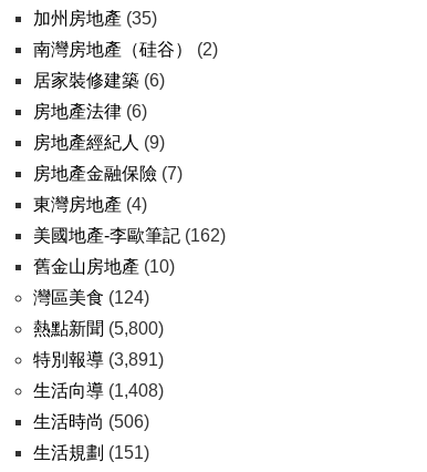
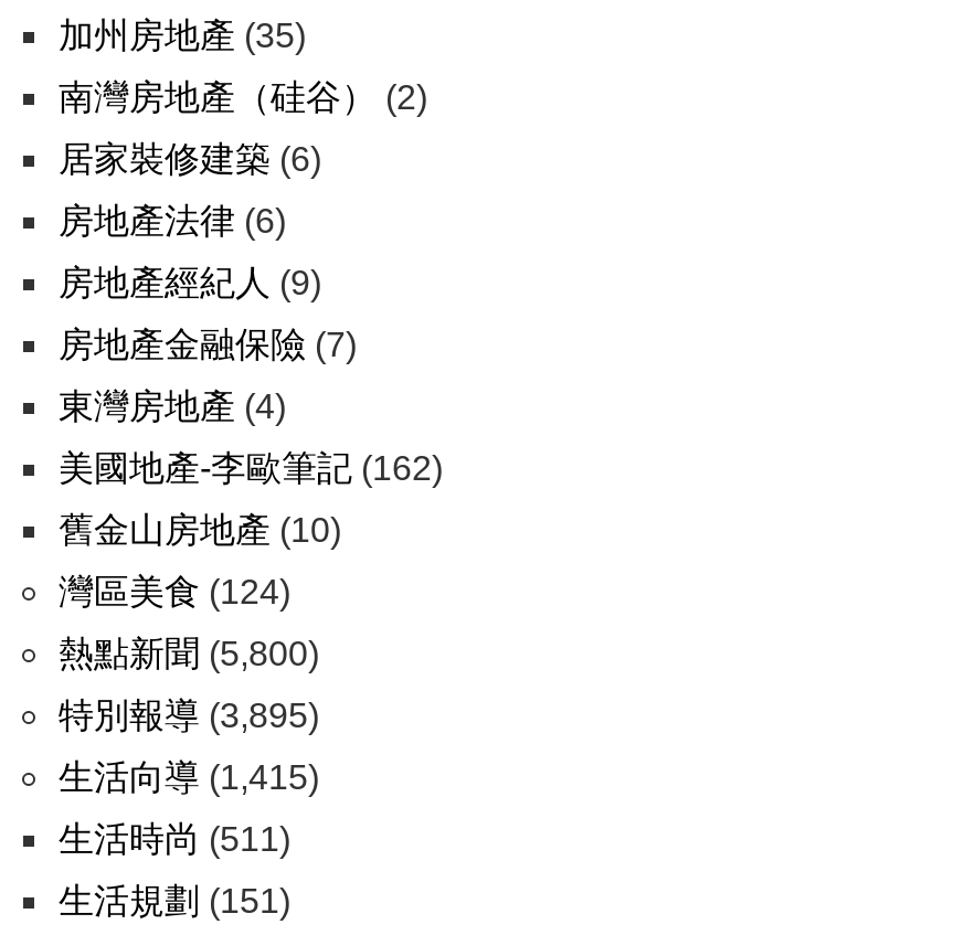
[33,350,164,369] 特別報導(3,891) -> [59,697,319,734] 特別報導(3,895)
[33,381,164,400] 生活向導(1,408) -> [59,758,319,796] 生活向導(1,415)
[33,412,149,431] 生活時尚(506) -> [59,820,290,858] 生活時尚(511)

